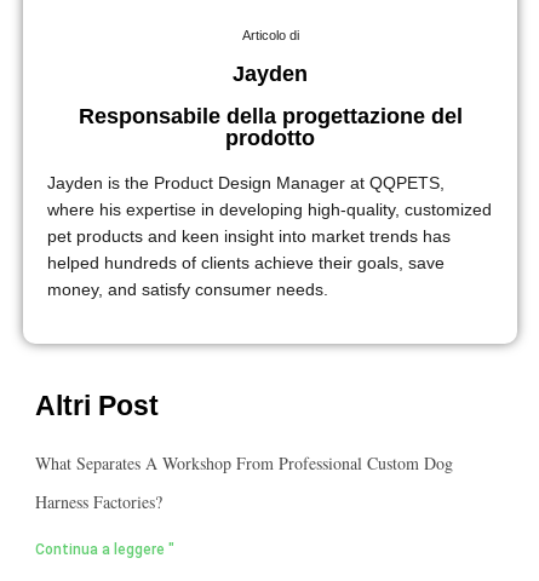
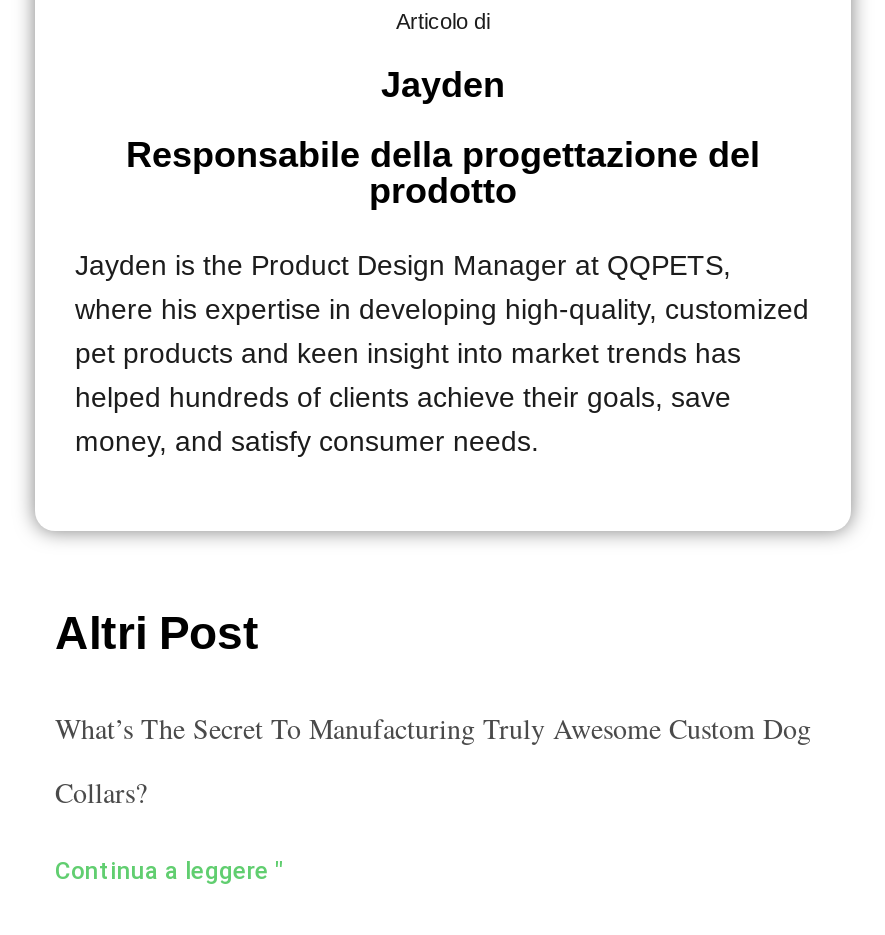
[35,451,453,474] What Separates A Workshop From Professional Custom Dog -> [55,709,811,747] What’s The Secret To Manufacturing Truly Awesome Custom Dog
[35,490,162,513] Harness Factories? -> [55,773,147,811] Collars?

